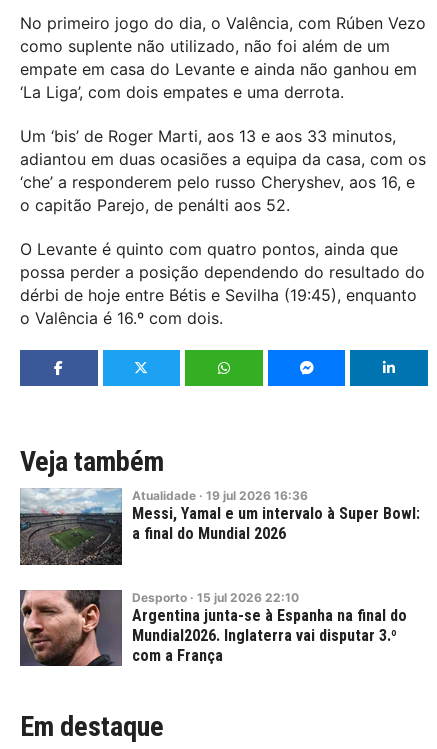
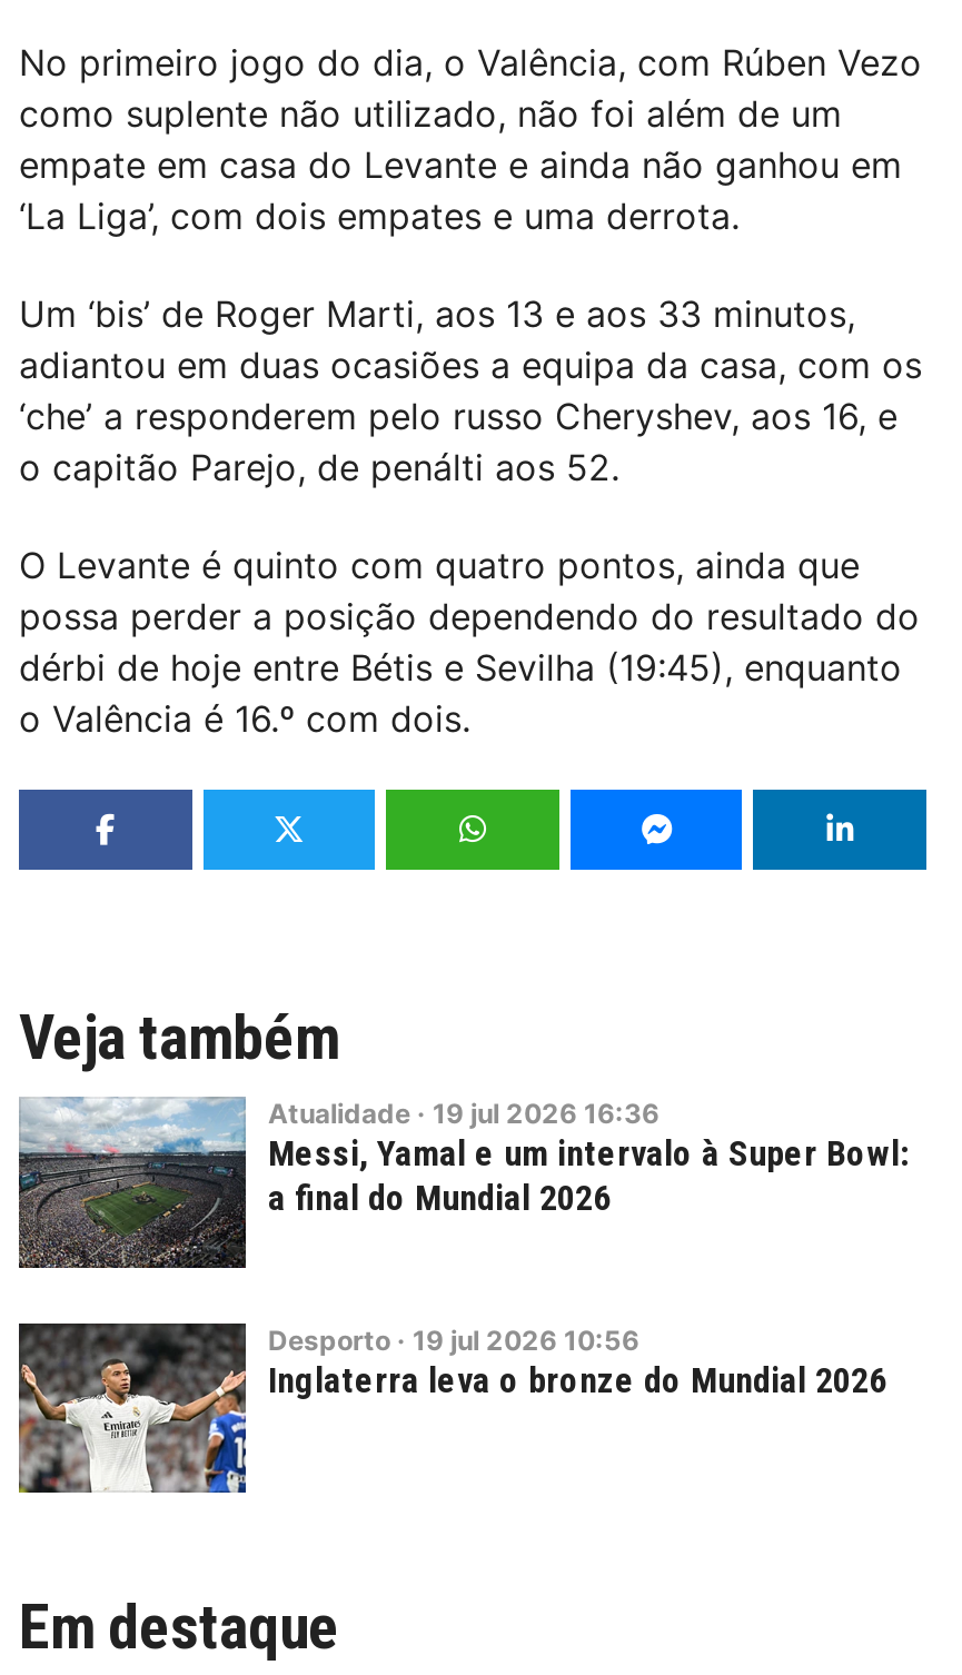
[20,590,407,667] [image] | Desporto · 15 jul 2026 22:10 | Argentina junta-se à Espanha na final do | Mundial2026. Inglaterra vai disputar 3.º | com a França -> [19,1321,886,1495] [image] | Desporto · 19 jul 2026 10:56 | Inglaterra leva o bronze do Mundial 2026

